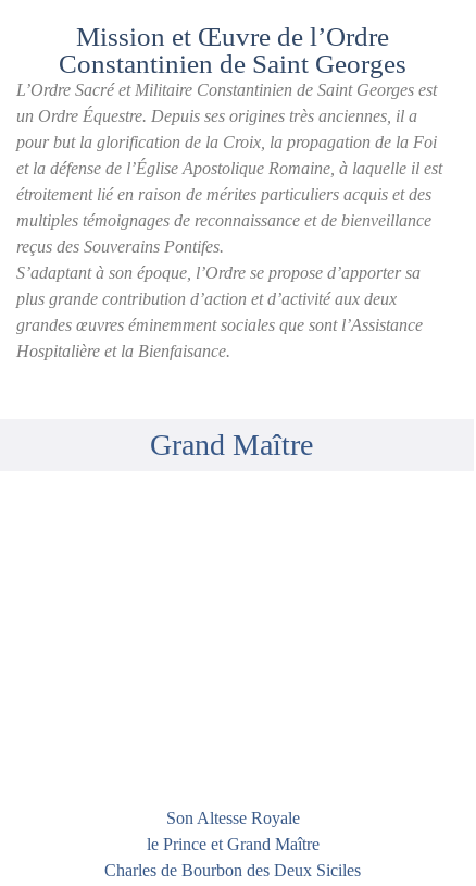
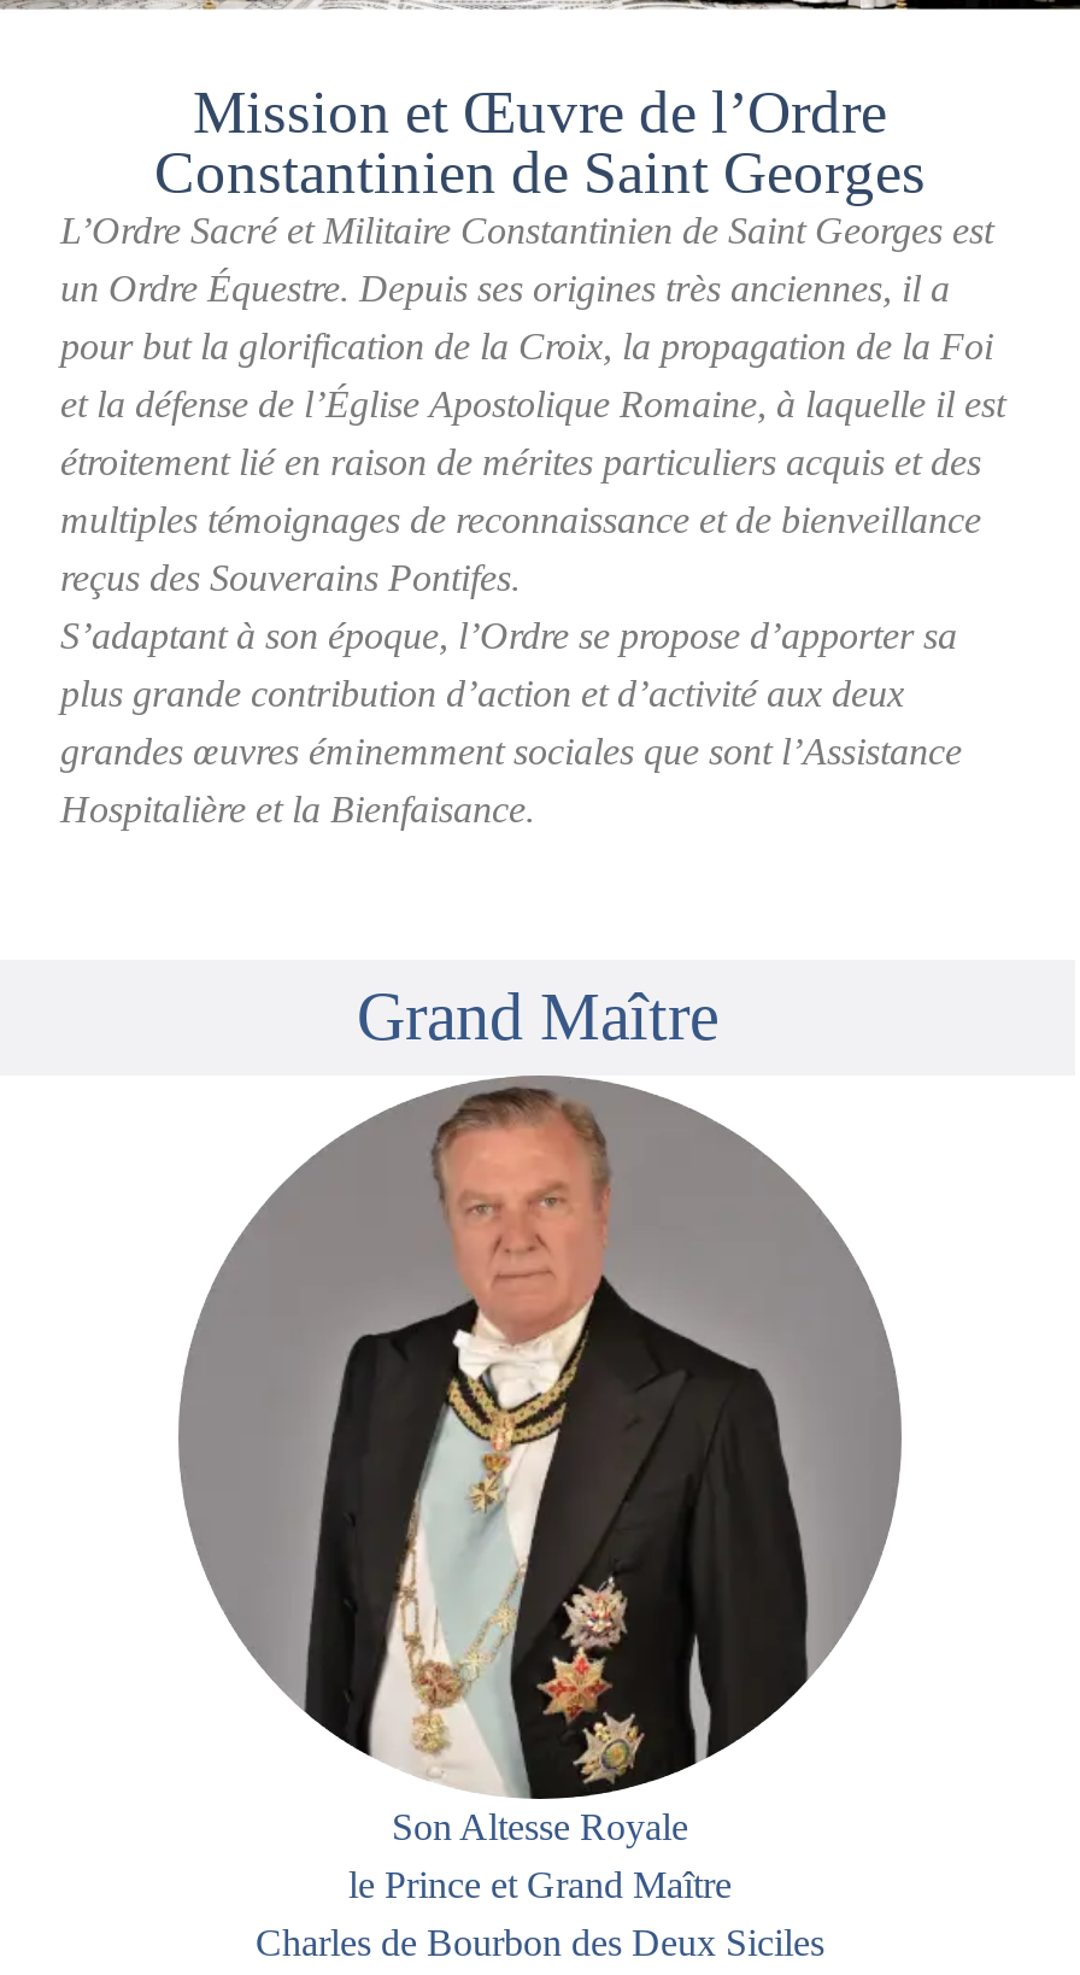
none -> [176,1073,904,1801] [image]

